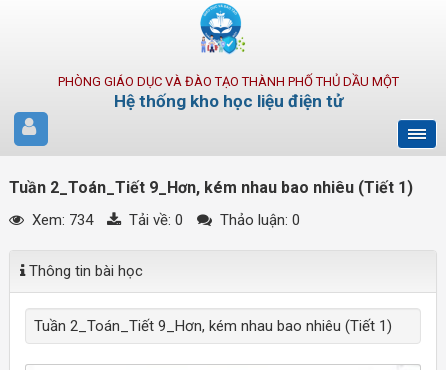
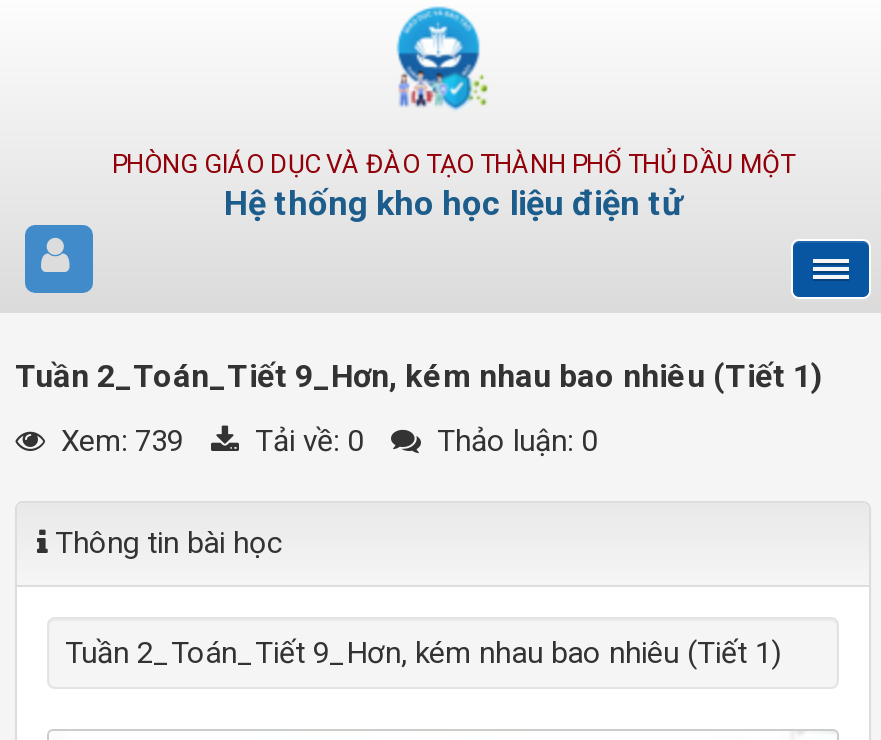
[28,211,300,229] Xem: 734 Tải về: 0 Thảo luận: 0 -> [53,423,597,459] Xem: 739 Tải về: 0 Thảo luận: 0

